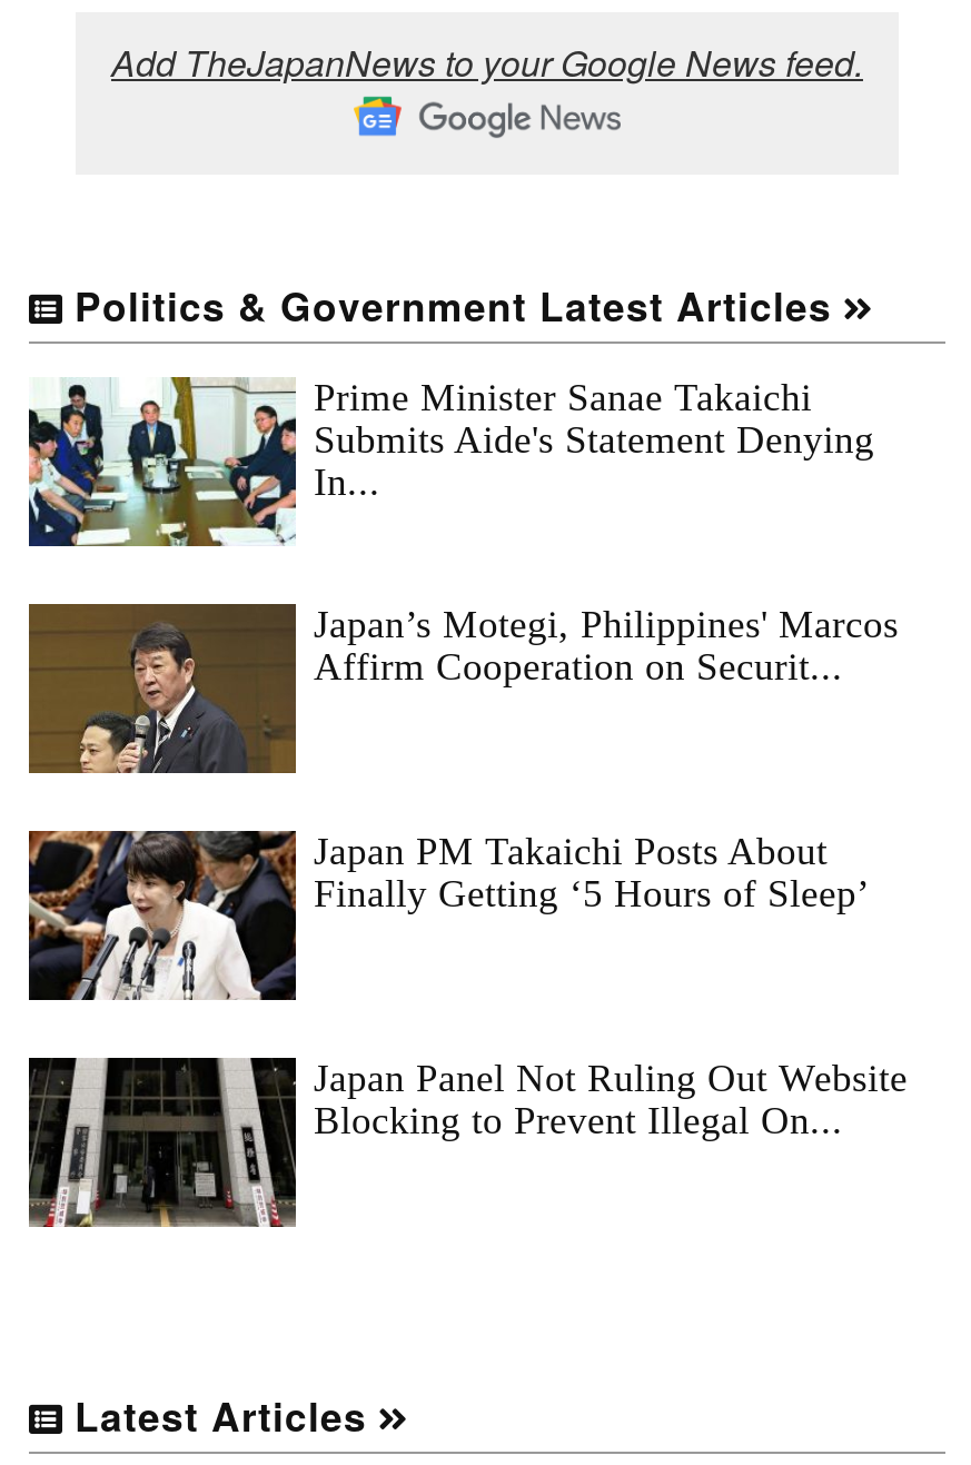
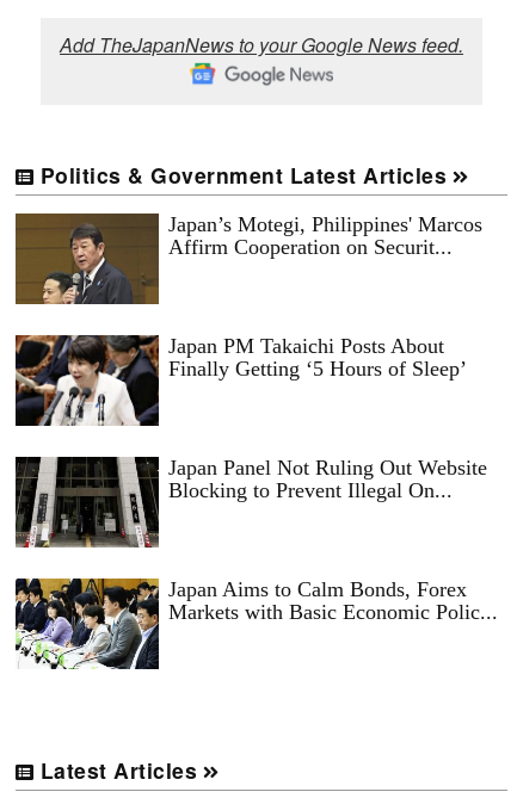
[29,375,874,548] [image] | Prime Minister Sanae Takaichi | Submits Aide's Statement Denying | In... -> none
moved [67,602,908,1142] -> [36,212,487,502]: [image] | Japan’s Motegi, Philippines' Marcos | Affirm Cooperation on Securit... | Japan PM Takaichi Posts About | Finally Getting ‘5 Hours of Sleep’ | Japan Panel Not Ruling Out Website | Blocking to Prevent Illegal On...
moved [24,1058,307,1231] -> [13,457,165,550]: [image]
none -> [14,577,498,669] [image] | Japan Aims to Calm Bonds, Forex | Markets with Basic Economic Polic...

